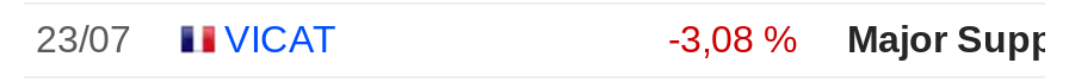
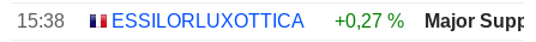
[36,20,797,61] 23/07 | VICAT | -3,08 % -> [17,11,404,31] 15:38 | ESSILORLUXOTTICA | +0,27 %

